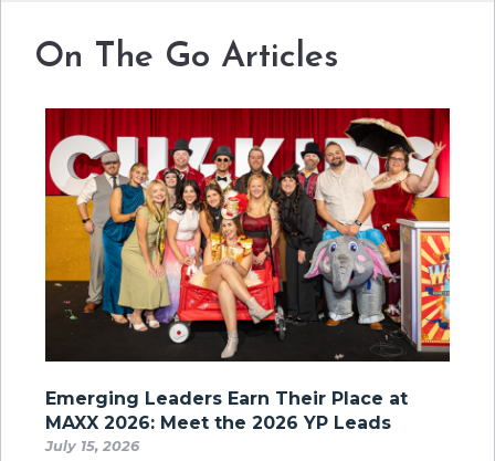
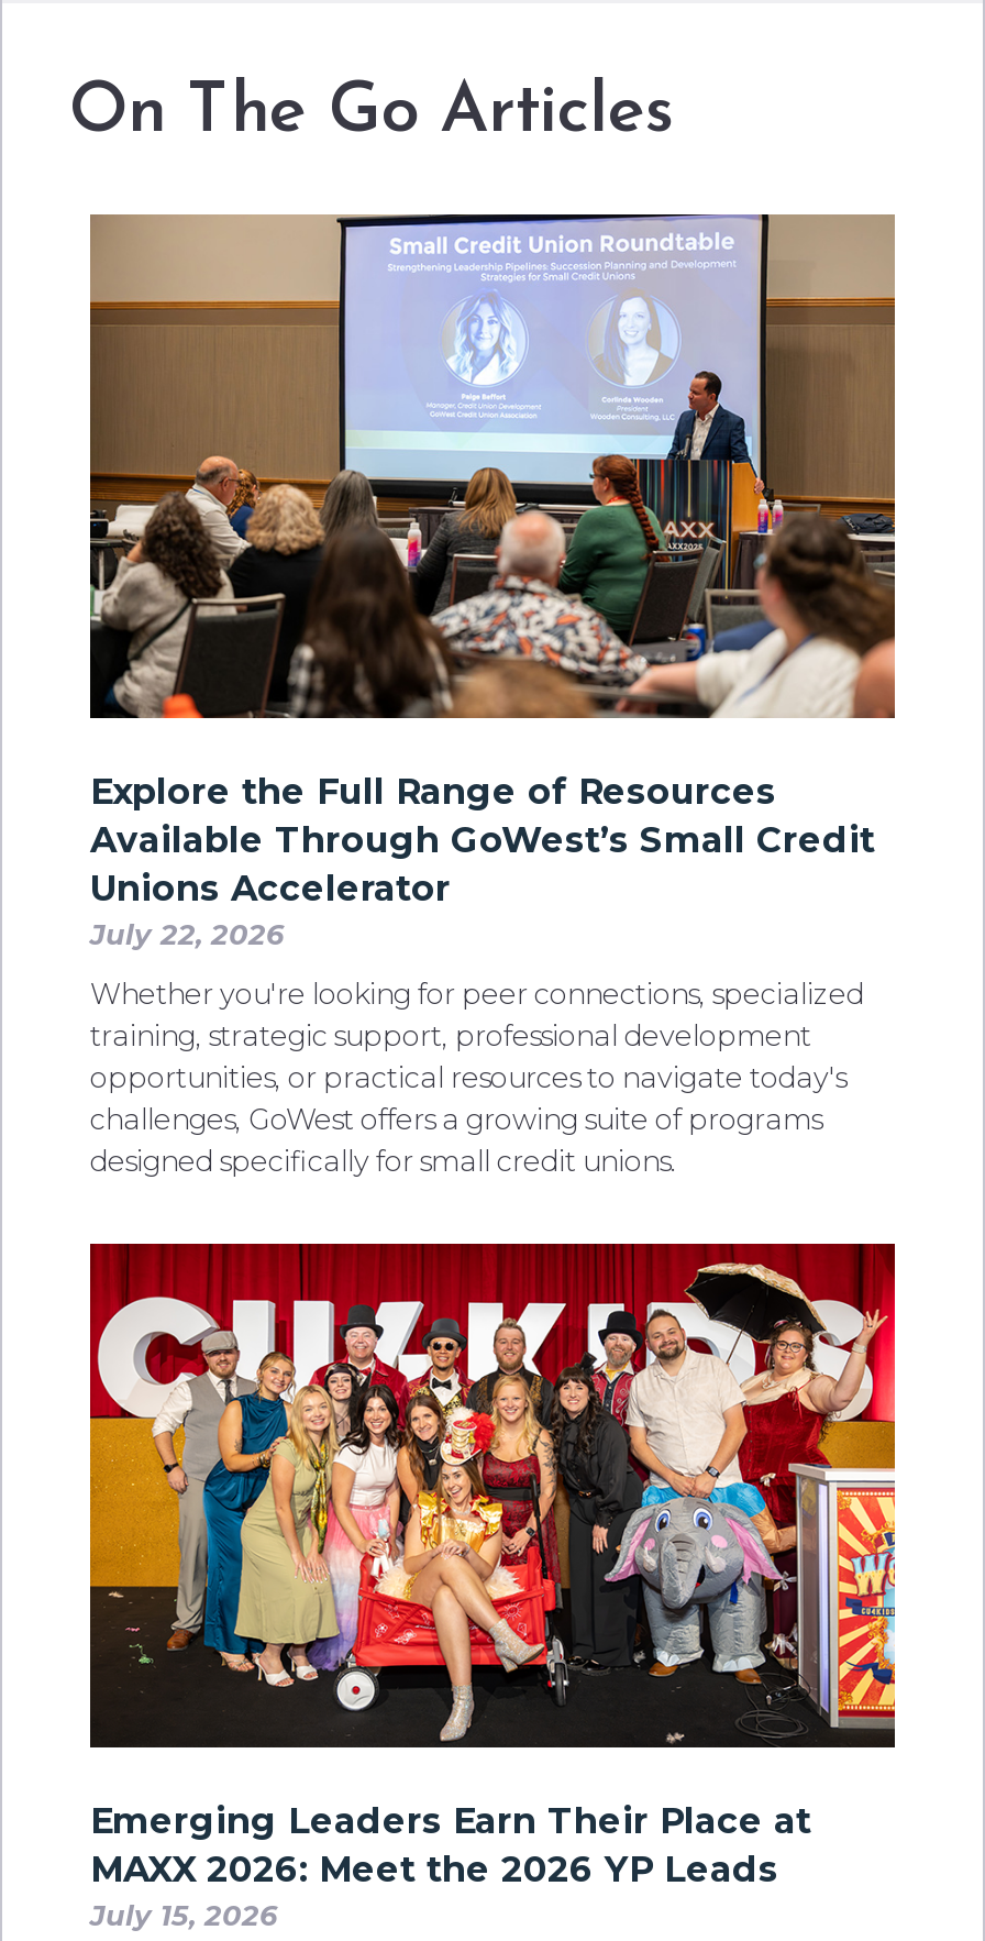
none -> [88,212,897,1178] [image] | Explore the Full Range of Resources | Available Through GoWest’s Small Credit | Unions Accelerator | July 22, 2026 | Whether you're looking for peer connections, specialized | training, strategic support, professional development | opportunities, or practical resources to navigate today's | challenges, GoWest offers a growing suite of programs | designed specifically for small credit unions.

